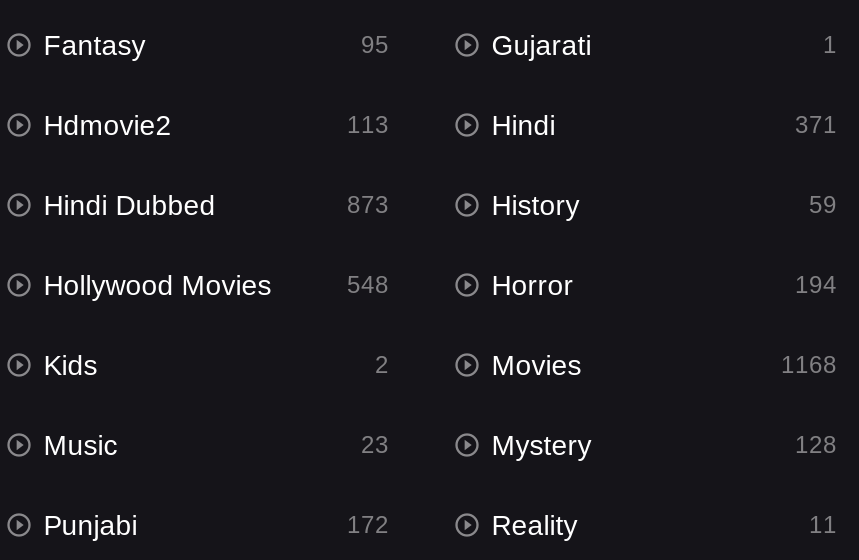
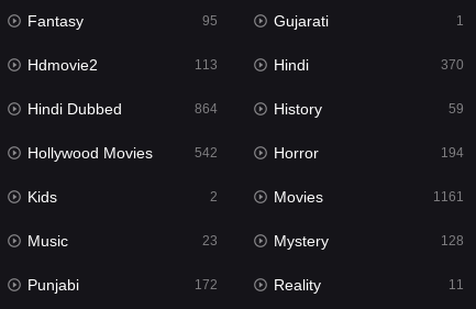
[795,111,837,139] 371 -> [441,57,464,73] 370
[347,191,389,219] 873 -> [195,101,218,117] 864
[347,271,389,299] 548 -> [195,145,218,161] 542
[781,351,837,379] 1168 -> [433,189,464,205] 1161

